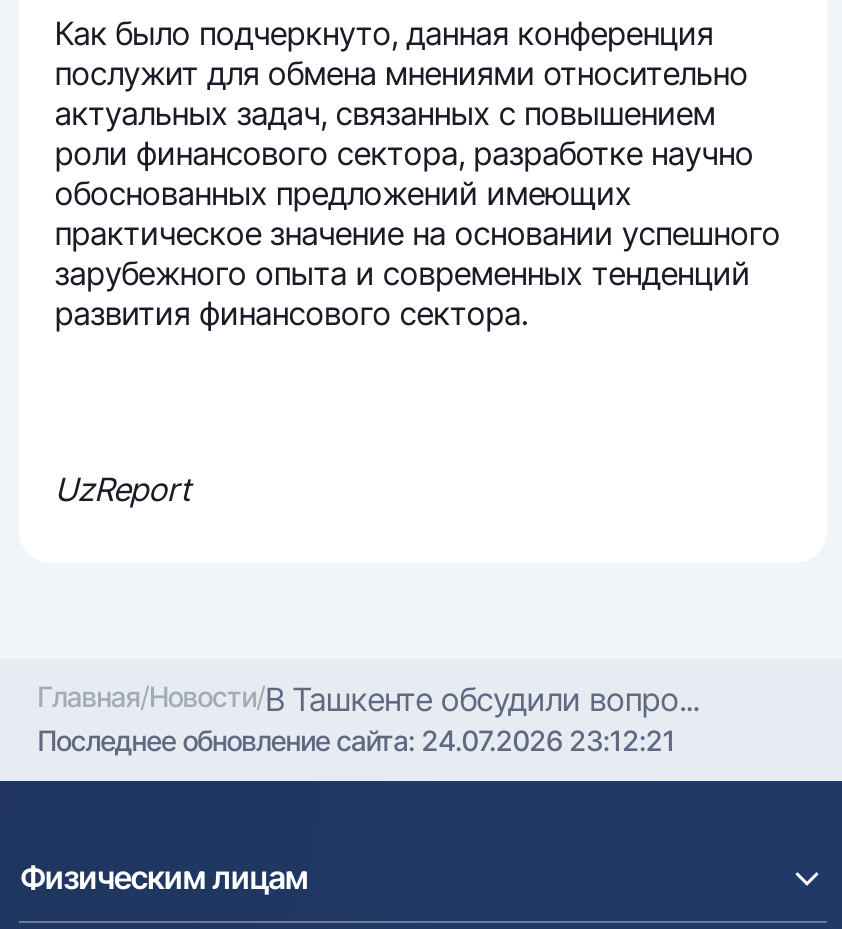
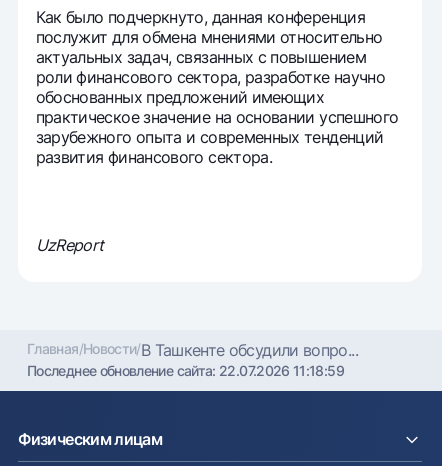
[37,723,675,757] Последнее обновление сайта: 24.07.2026 23:12:21 -> [27,362,344,379] Последнее обновление сайта: 22.07.2026 11:18:59

